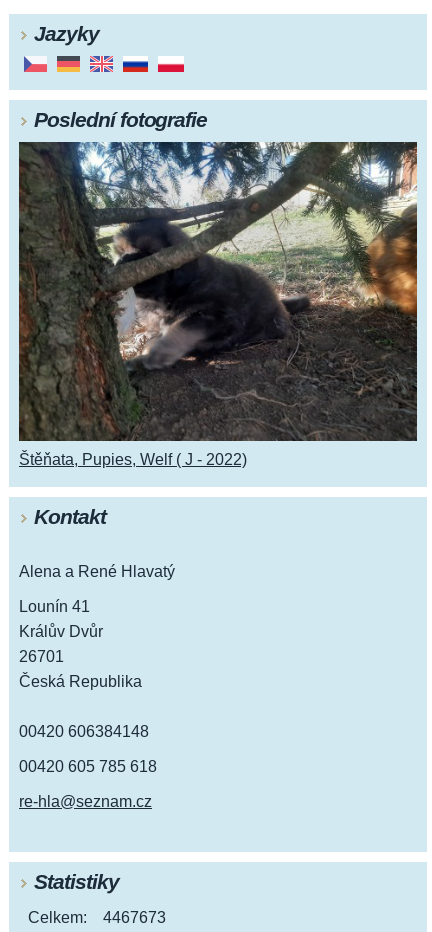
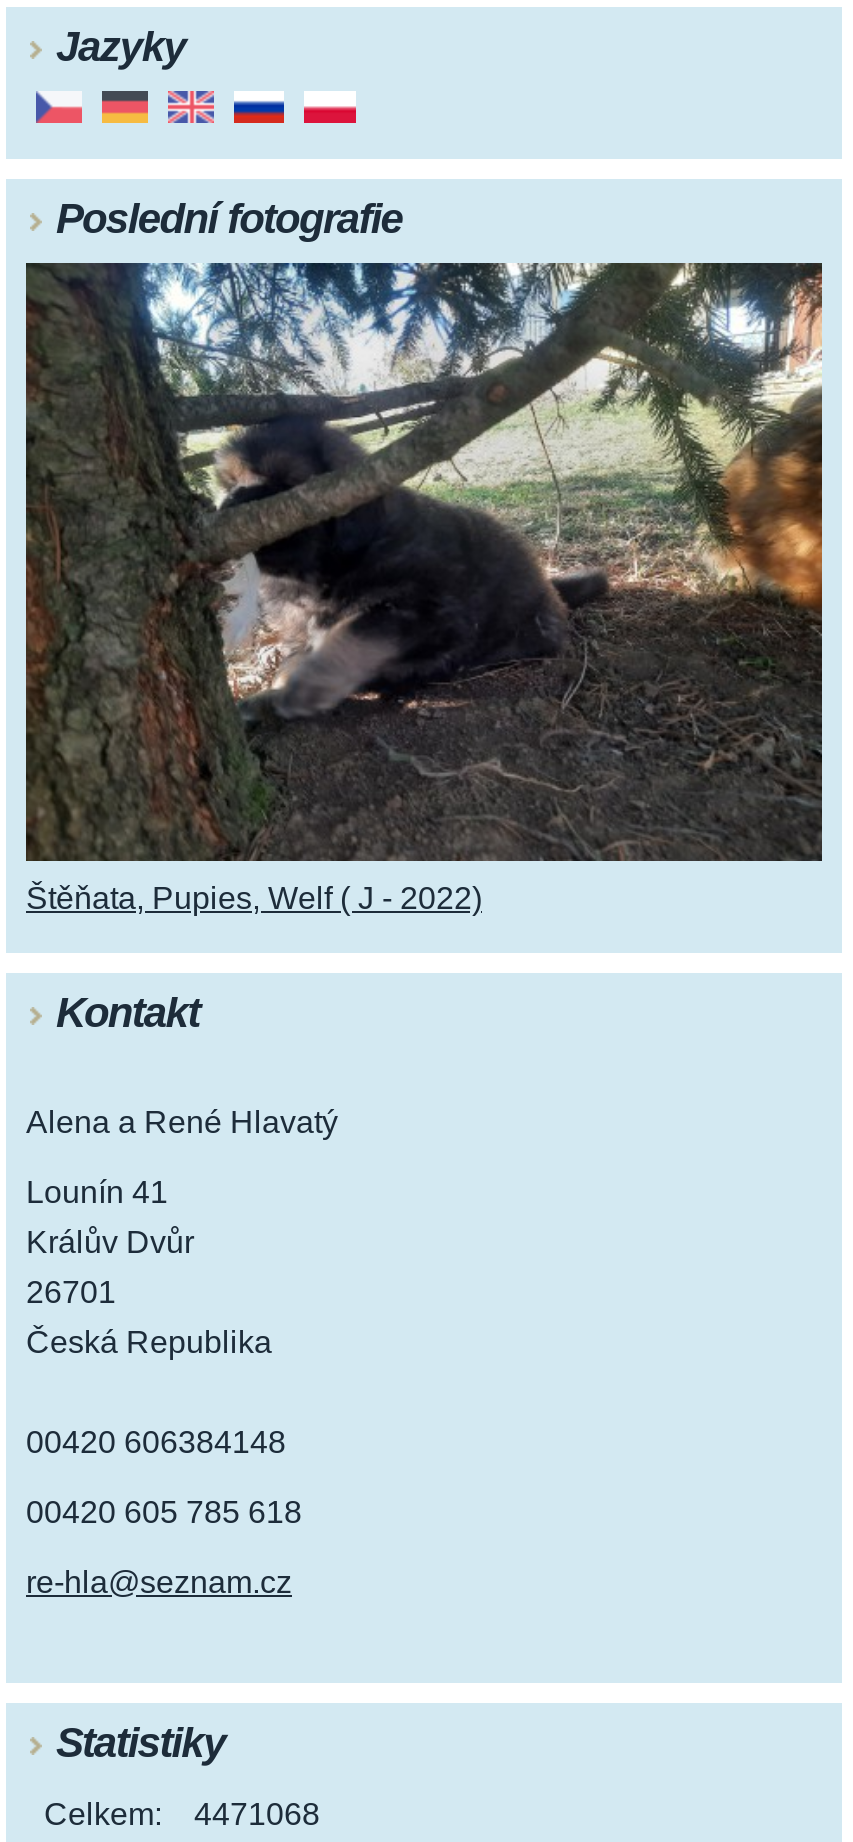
[28,909,166,926] Celkem: 4467673 -> [44,1797,320,1831] Celkem: 4471068

